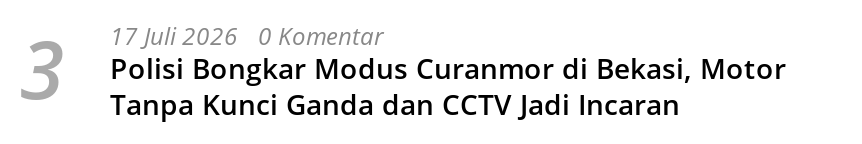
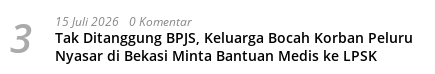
[110,19,786,123] 17 Juli 2026 0 Komentar | Polisi Bongkar Modus Curanmor di Bekasi, Motor | Tanpa Kunci Ganda dan CCTV Jadi Incaran -> [55,13,413,65] 15 Juli 2026 0 Komentar | Tak Ditanggung BPJS, Keluarga Bocah Korban Peluru | Nyasar di Bekasi Minta Bantuan Medis ke LPSK

